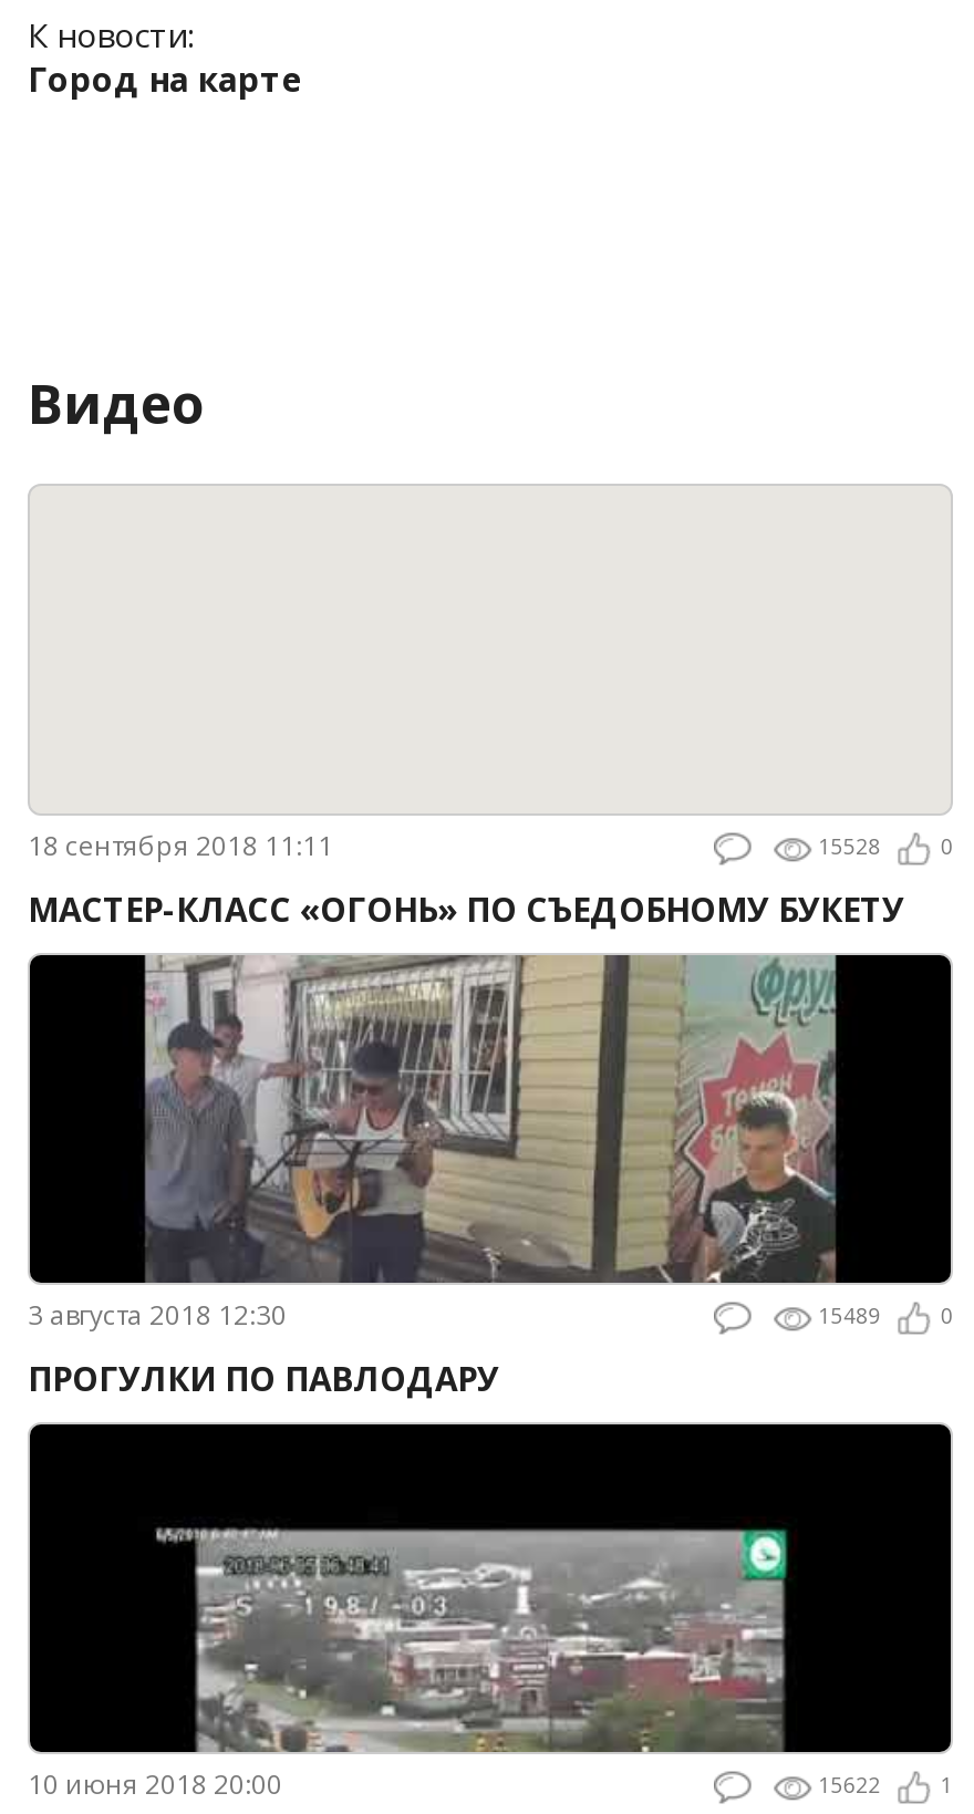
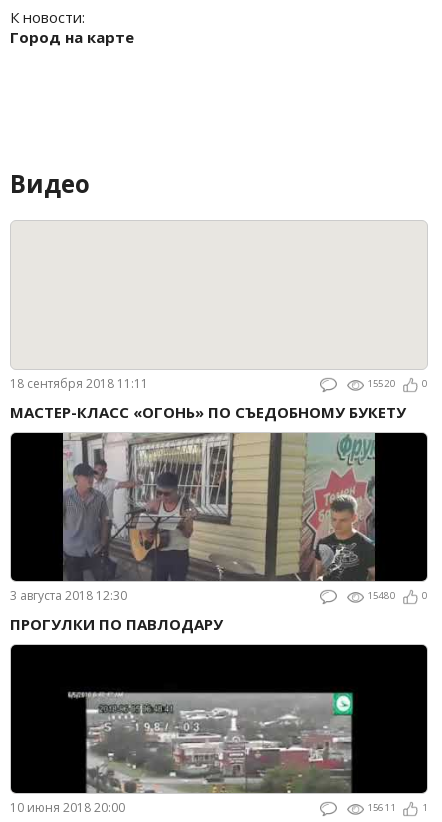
[818,831,953,861] 15528 0 -> [367,377,428,391] 15520 0
[818,1300,953,1331] 15489 0 -> [367,589,428,603] 15480 0
[818,1770,953,1800] 15622 1 -> [367,801,428,815] 15611 1

